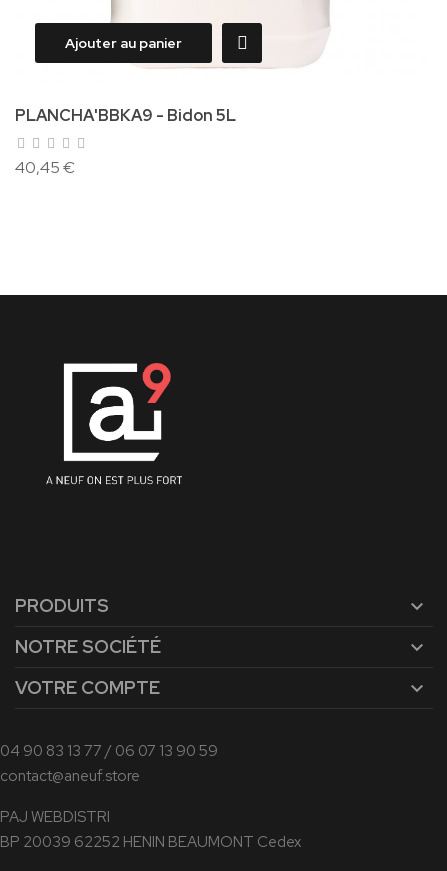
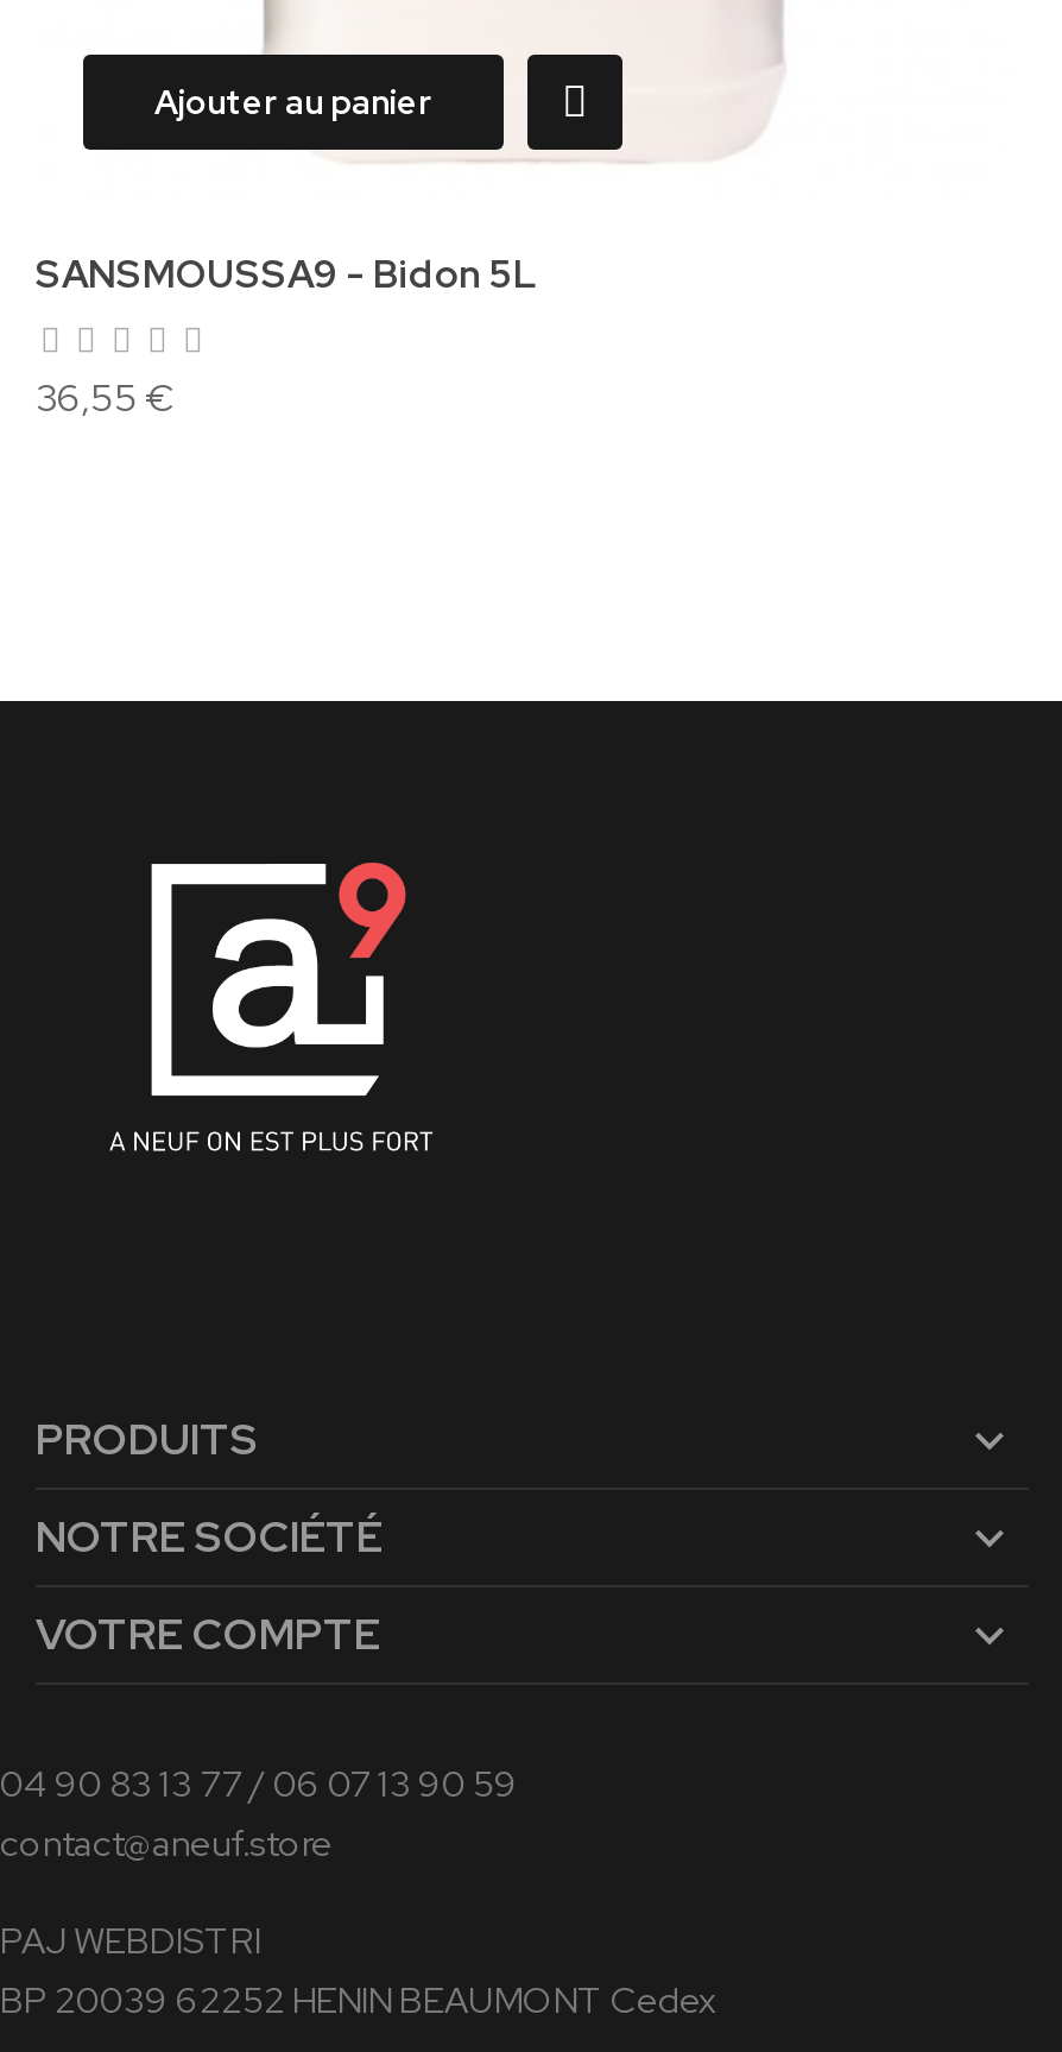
[15,105,236,126] PLANCHA'BBKA9 - Bidon 5L -> [36,250,537,299] SANSMOUSSA9 - Bidon 5L
[15,157,75,178] 40,45 € -> [36,373,173,423] 36,55 €

